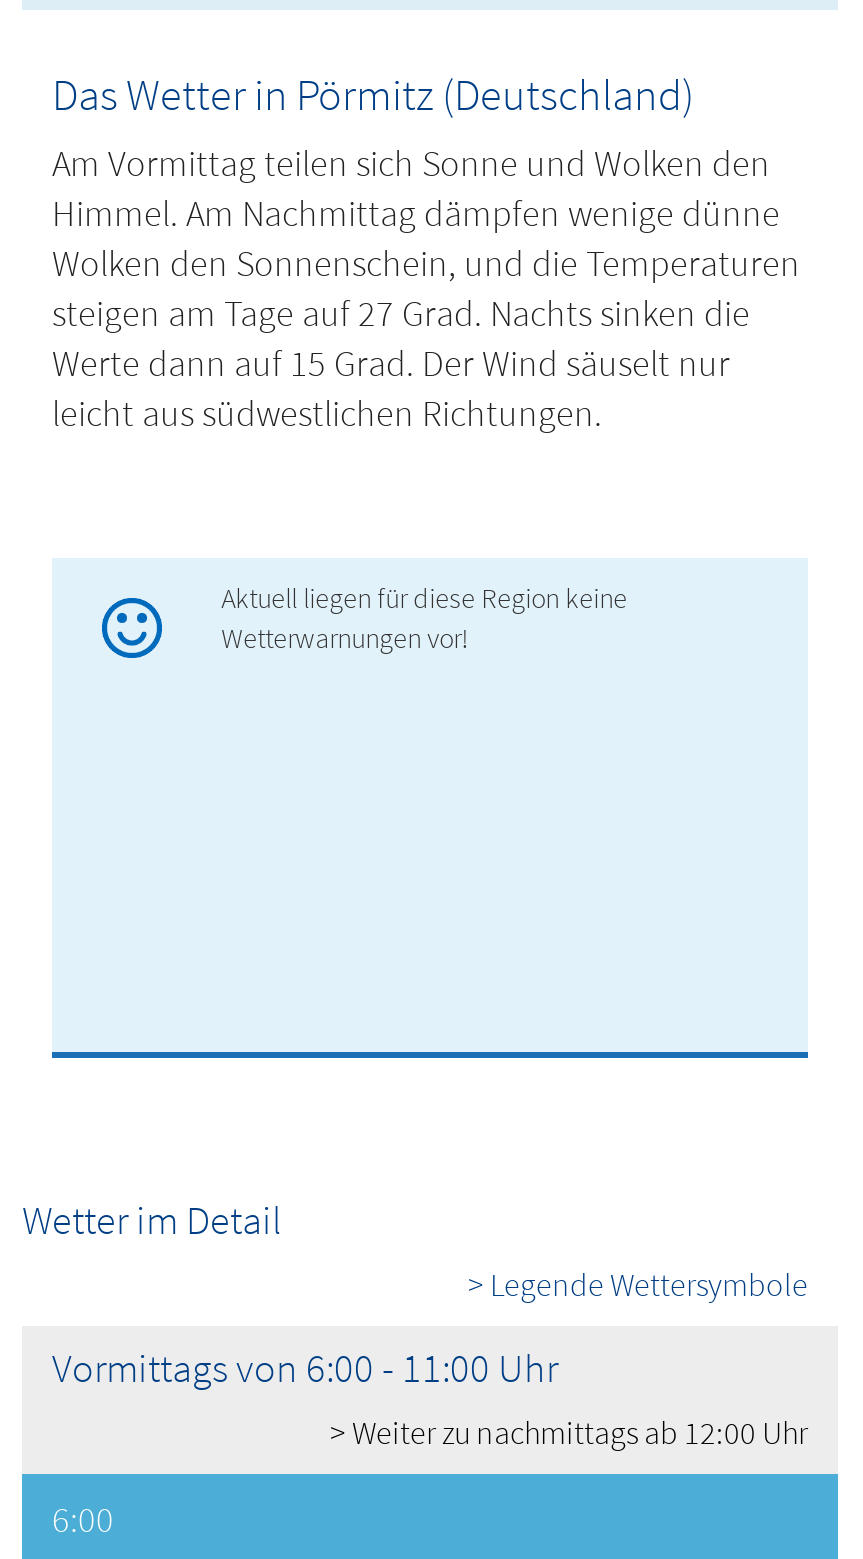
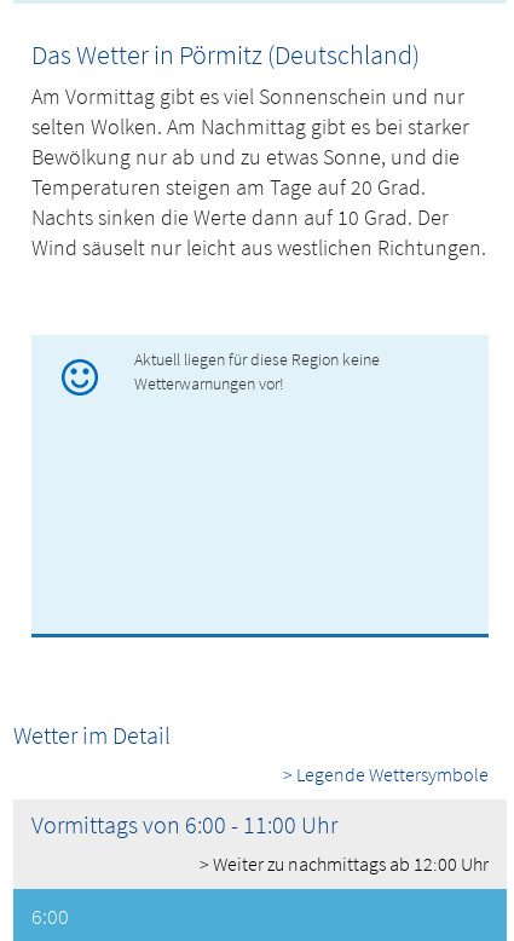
[52,140,800,436] Am Vormittag teilen sich Sonne und Wolken den | Himmel. Am Nachmittag dämpfen wenige dünne | Wolken den Sonnenschein, und die Temperaturen | steigen am Tage auf 27 Grad. Nachts sinken die | Werte dann auf 15 Grad. Der Wind säuselt nur | leicht aus südwestlichen Richtungen. -> [31,82,486,261] Am Vormittag gibt es viel Sonnenschein und nur | selten Wolken. Am Nachmittag gibt es bei starker | Bewölkung nur ab und zu etwas Sonne, und die | Temperaturen steigen am Tage auf 20 Grad. | Nachts sinken die Werte dann auf 10 Grad. Der | Wind säuselt nur leicht aus westlichen Richtungen.

